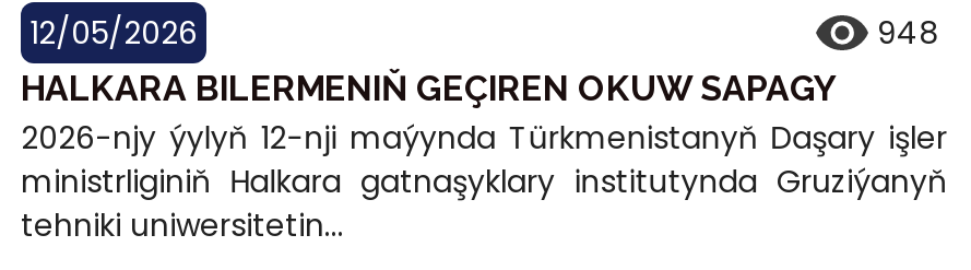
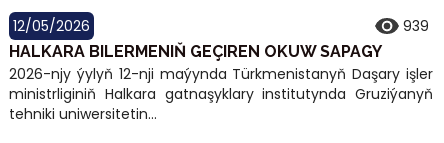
[877,11,938,55] 948 -> [403,16,429,36] 939

